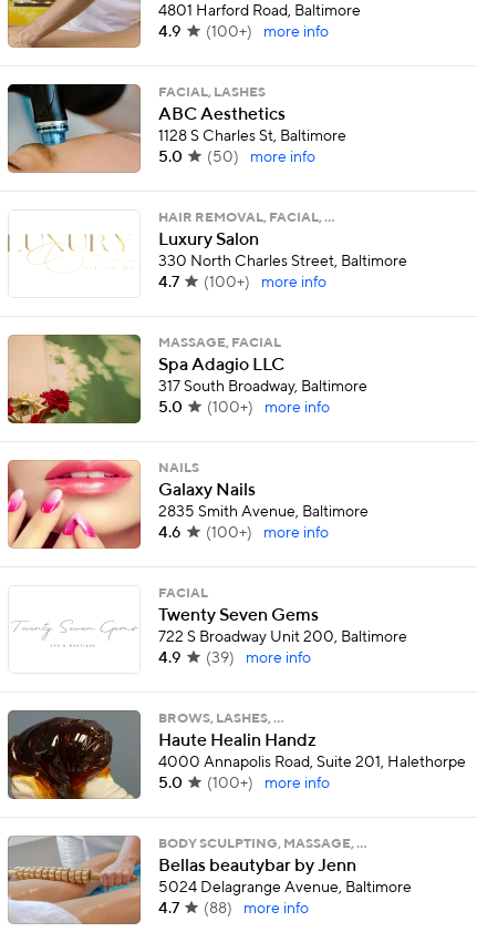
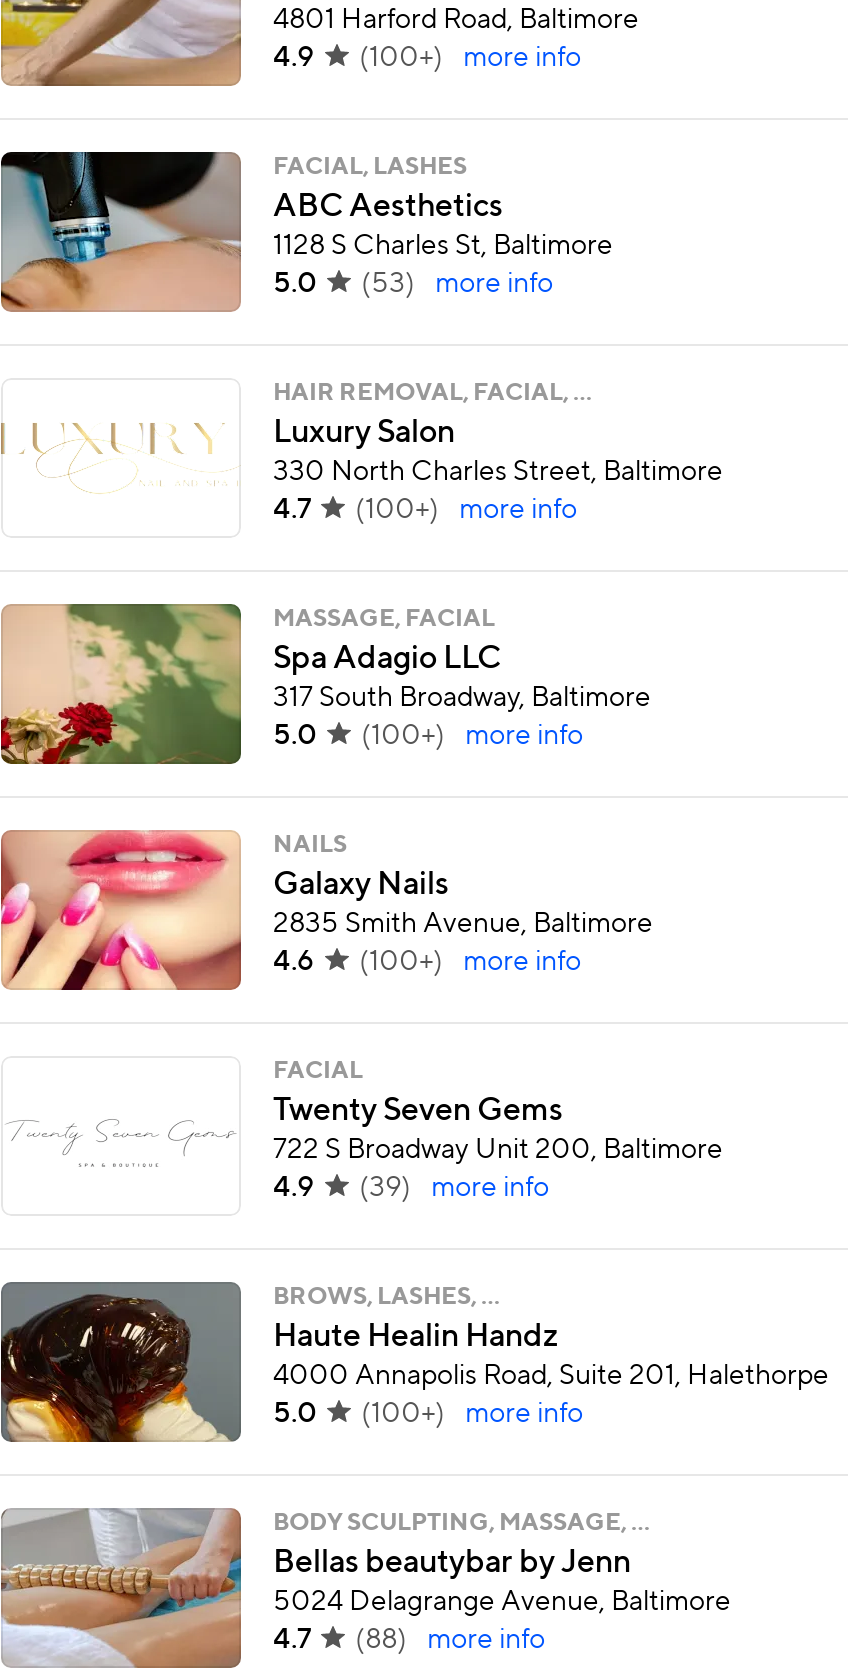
[158,150,316,165] 5.0 (50) more info -> [273,270,553,298] 5.0 (53) more info

